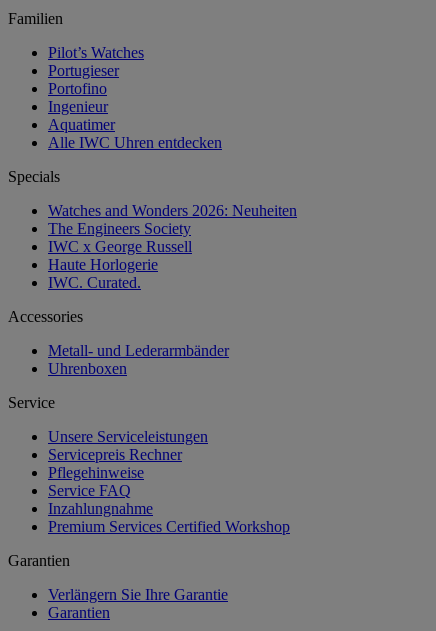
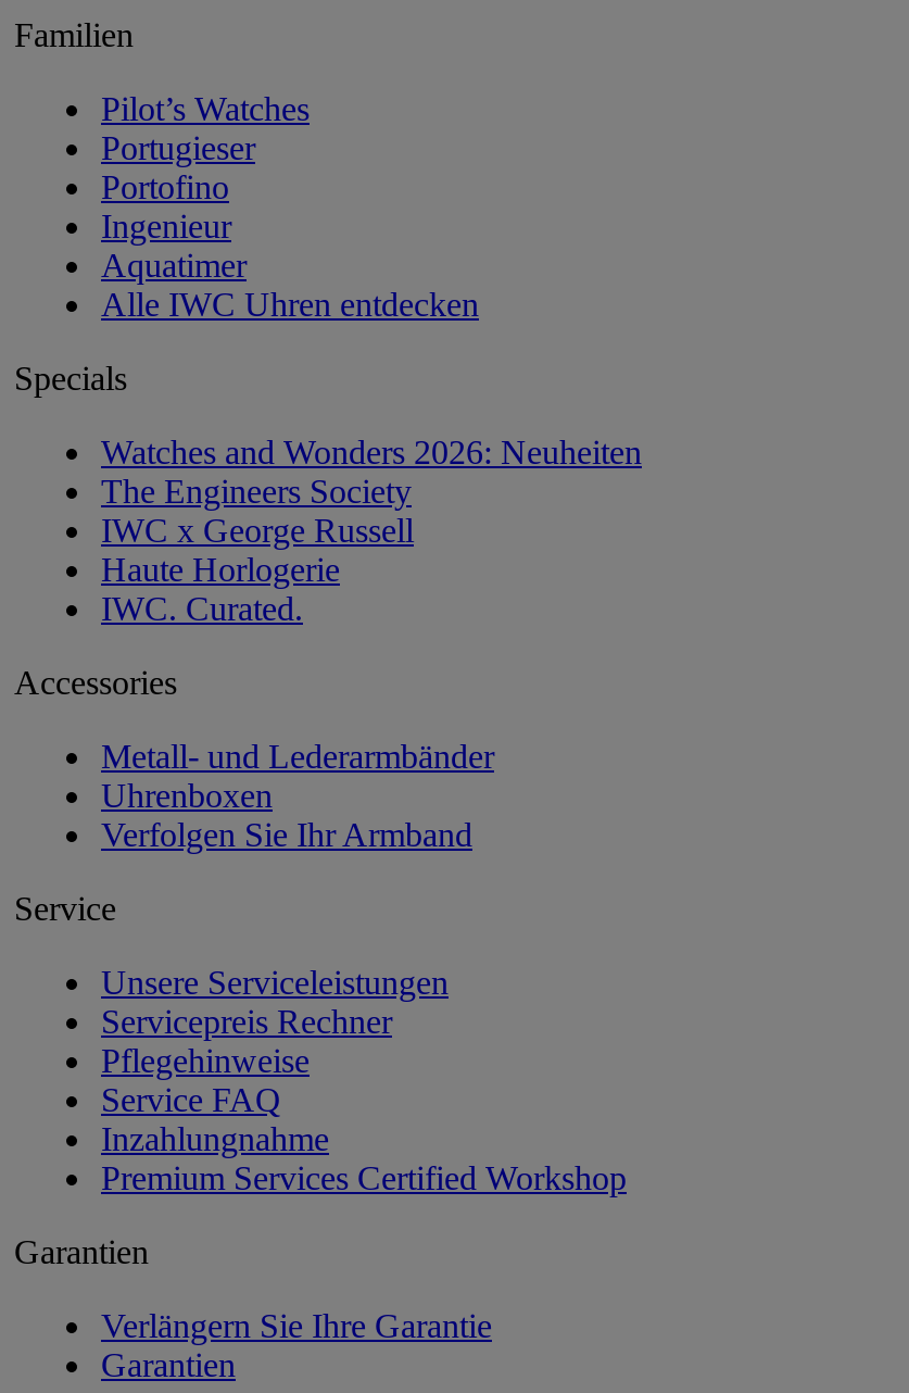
none -> [101,816,472,853] Verfolgen Sie Ihr Armband

